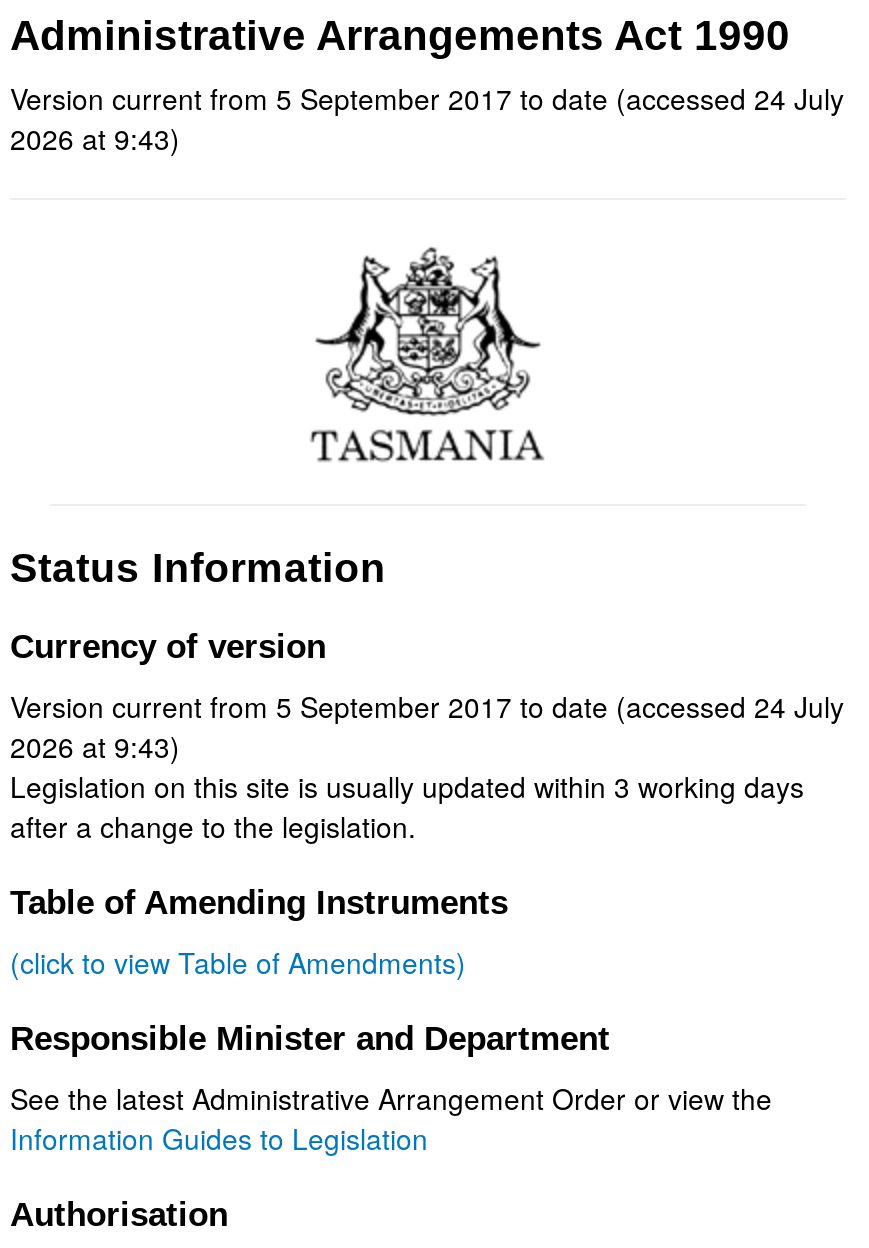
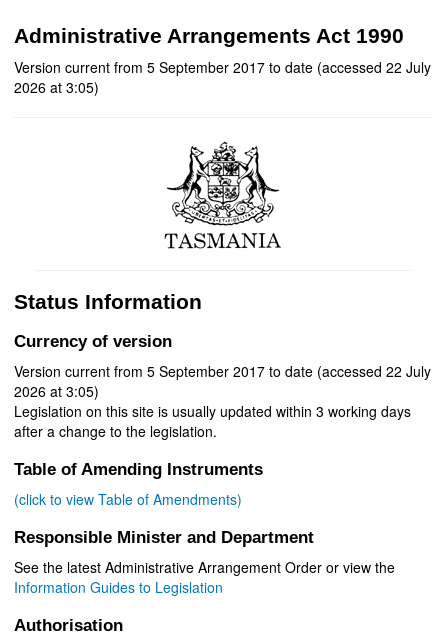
[10,78,844,118] Version current from 5 September 2017 to date (accessed 24 July -> [14,57,431,77] Version current from 5 September 2017 to date (accessed 22 July
[10,118,180,158] 2026 at 9:43) -> [14,77,99,97] 2026 at 3:05)
[10,686,844,726] Version current from 5 September 2017 to date (accessed 24 July -> [14,361,431,381] Version current from 5 September 2017 to date (accessed 22 July
[10,726,180,766] 2026 at 9:43) -> [14,381,99,401] 2026 at 3:05)

